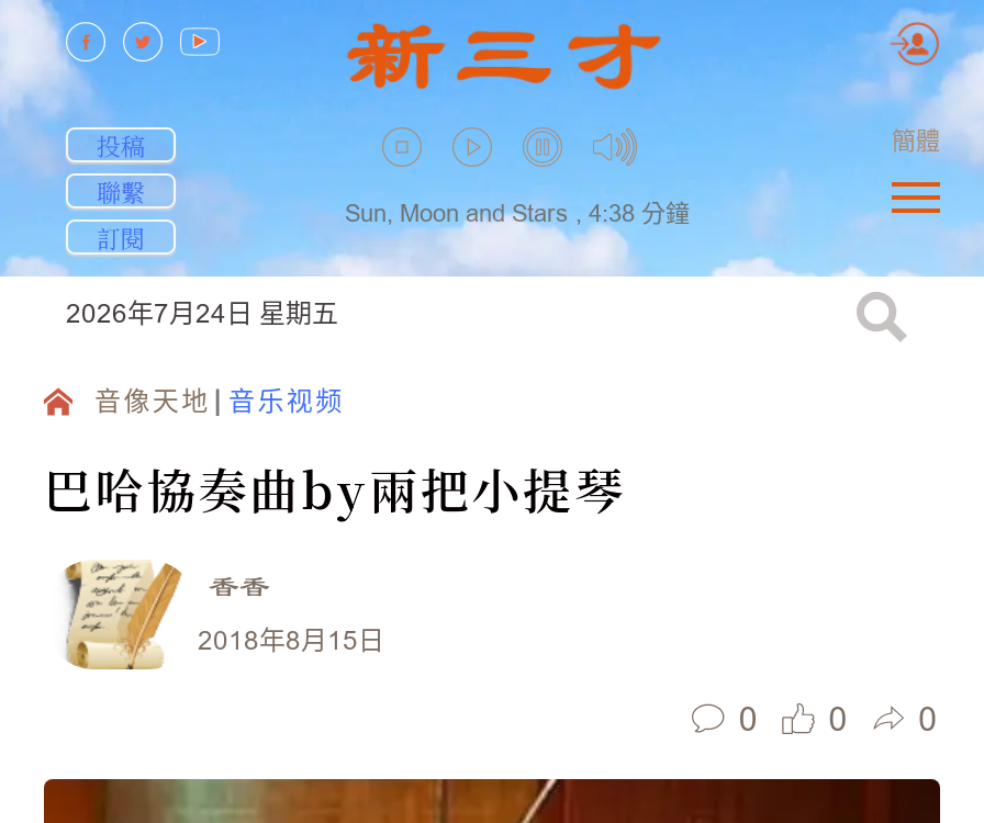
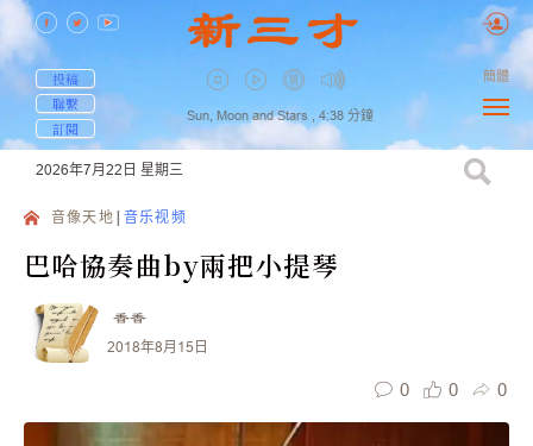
[66,296,338,331] 2026年7月24日 星期五 -> [36,161,183,180] 2026年7月22日 星期三

